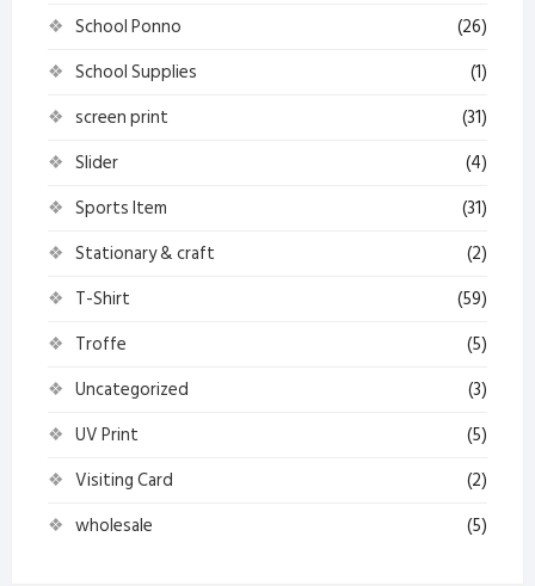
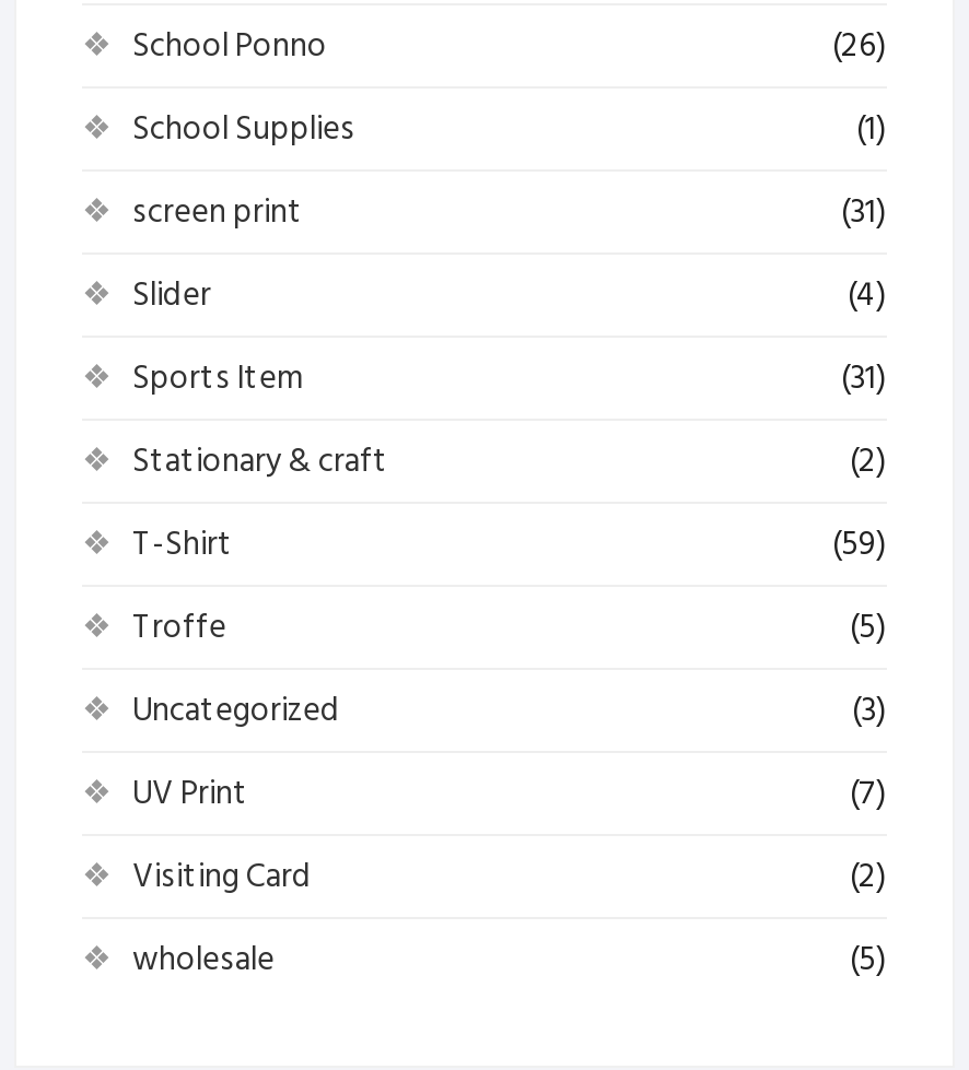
[467,420,487,450] (5) -> [850,766,887,821] (7)

